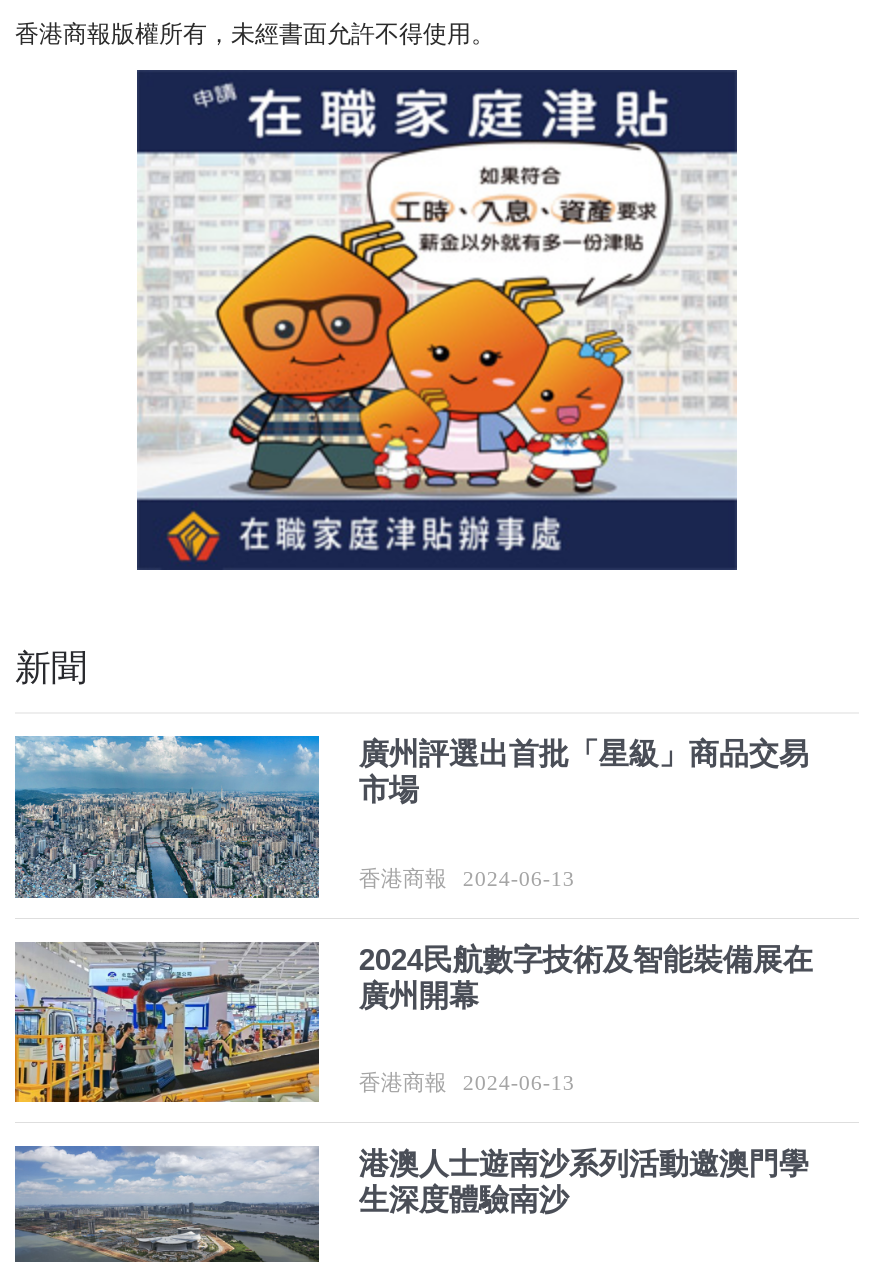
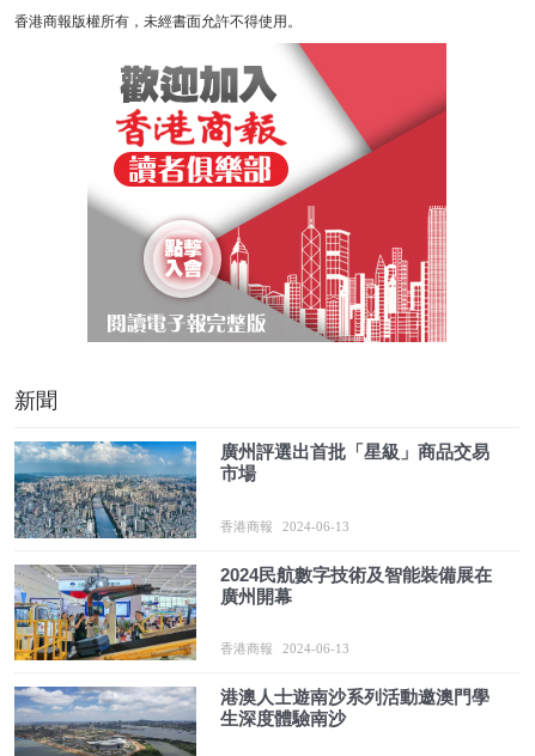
[135,68,739,572] [image] -> [87,42,448,343] [image]

